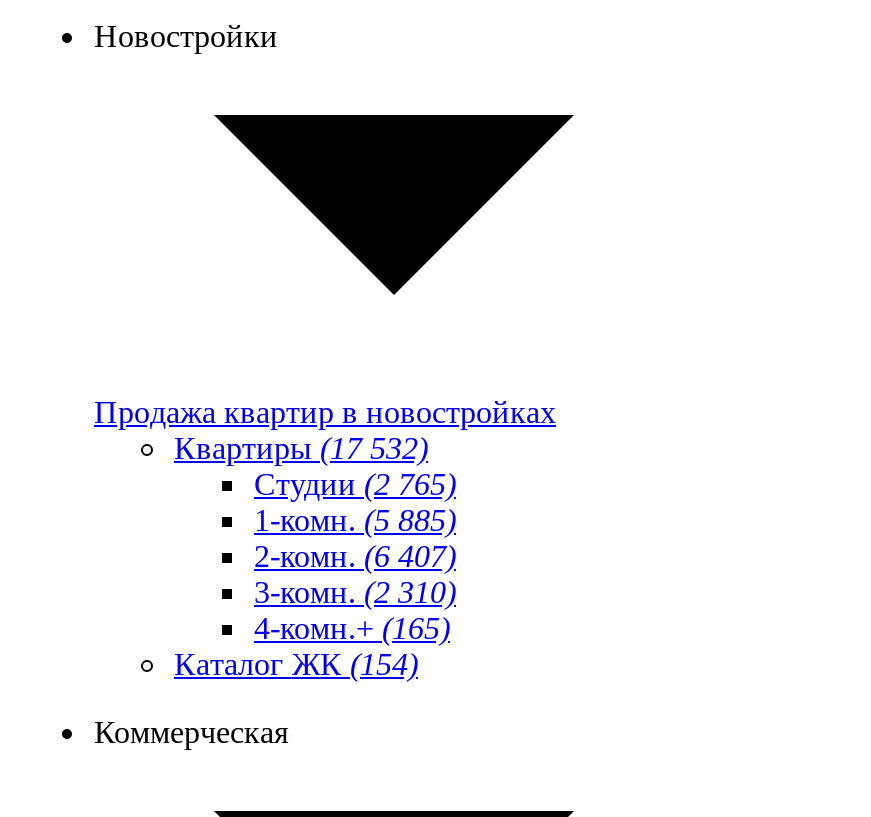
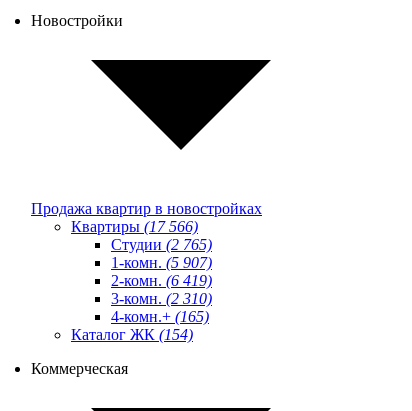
[174,431,428,465] Квартиры (17 532) -> [71,218,198,235] Квартиры (17 566)
[254,503,456,537] 1-комн. (5 885) -> [111,254,212,271] 1-комн. (5 907)
[254,539,456,573] 2-комн. (6 407) -> [111,272,212,289] 2-комн. (6 419)

